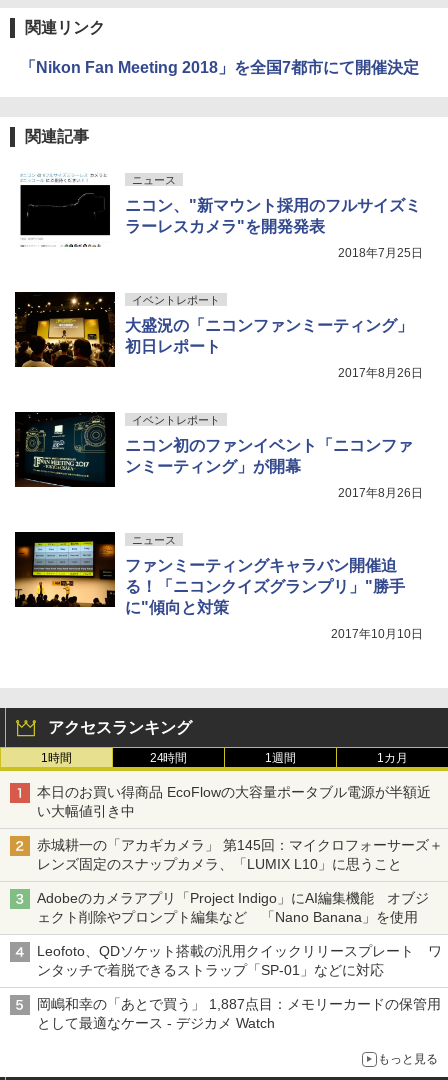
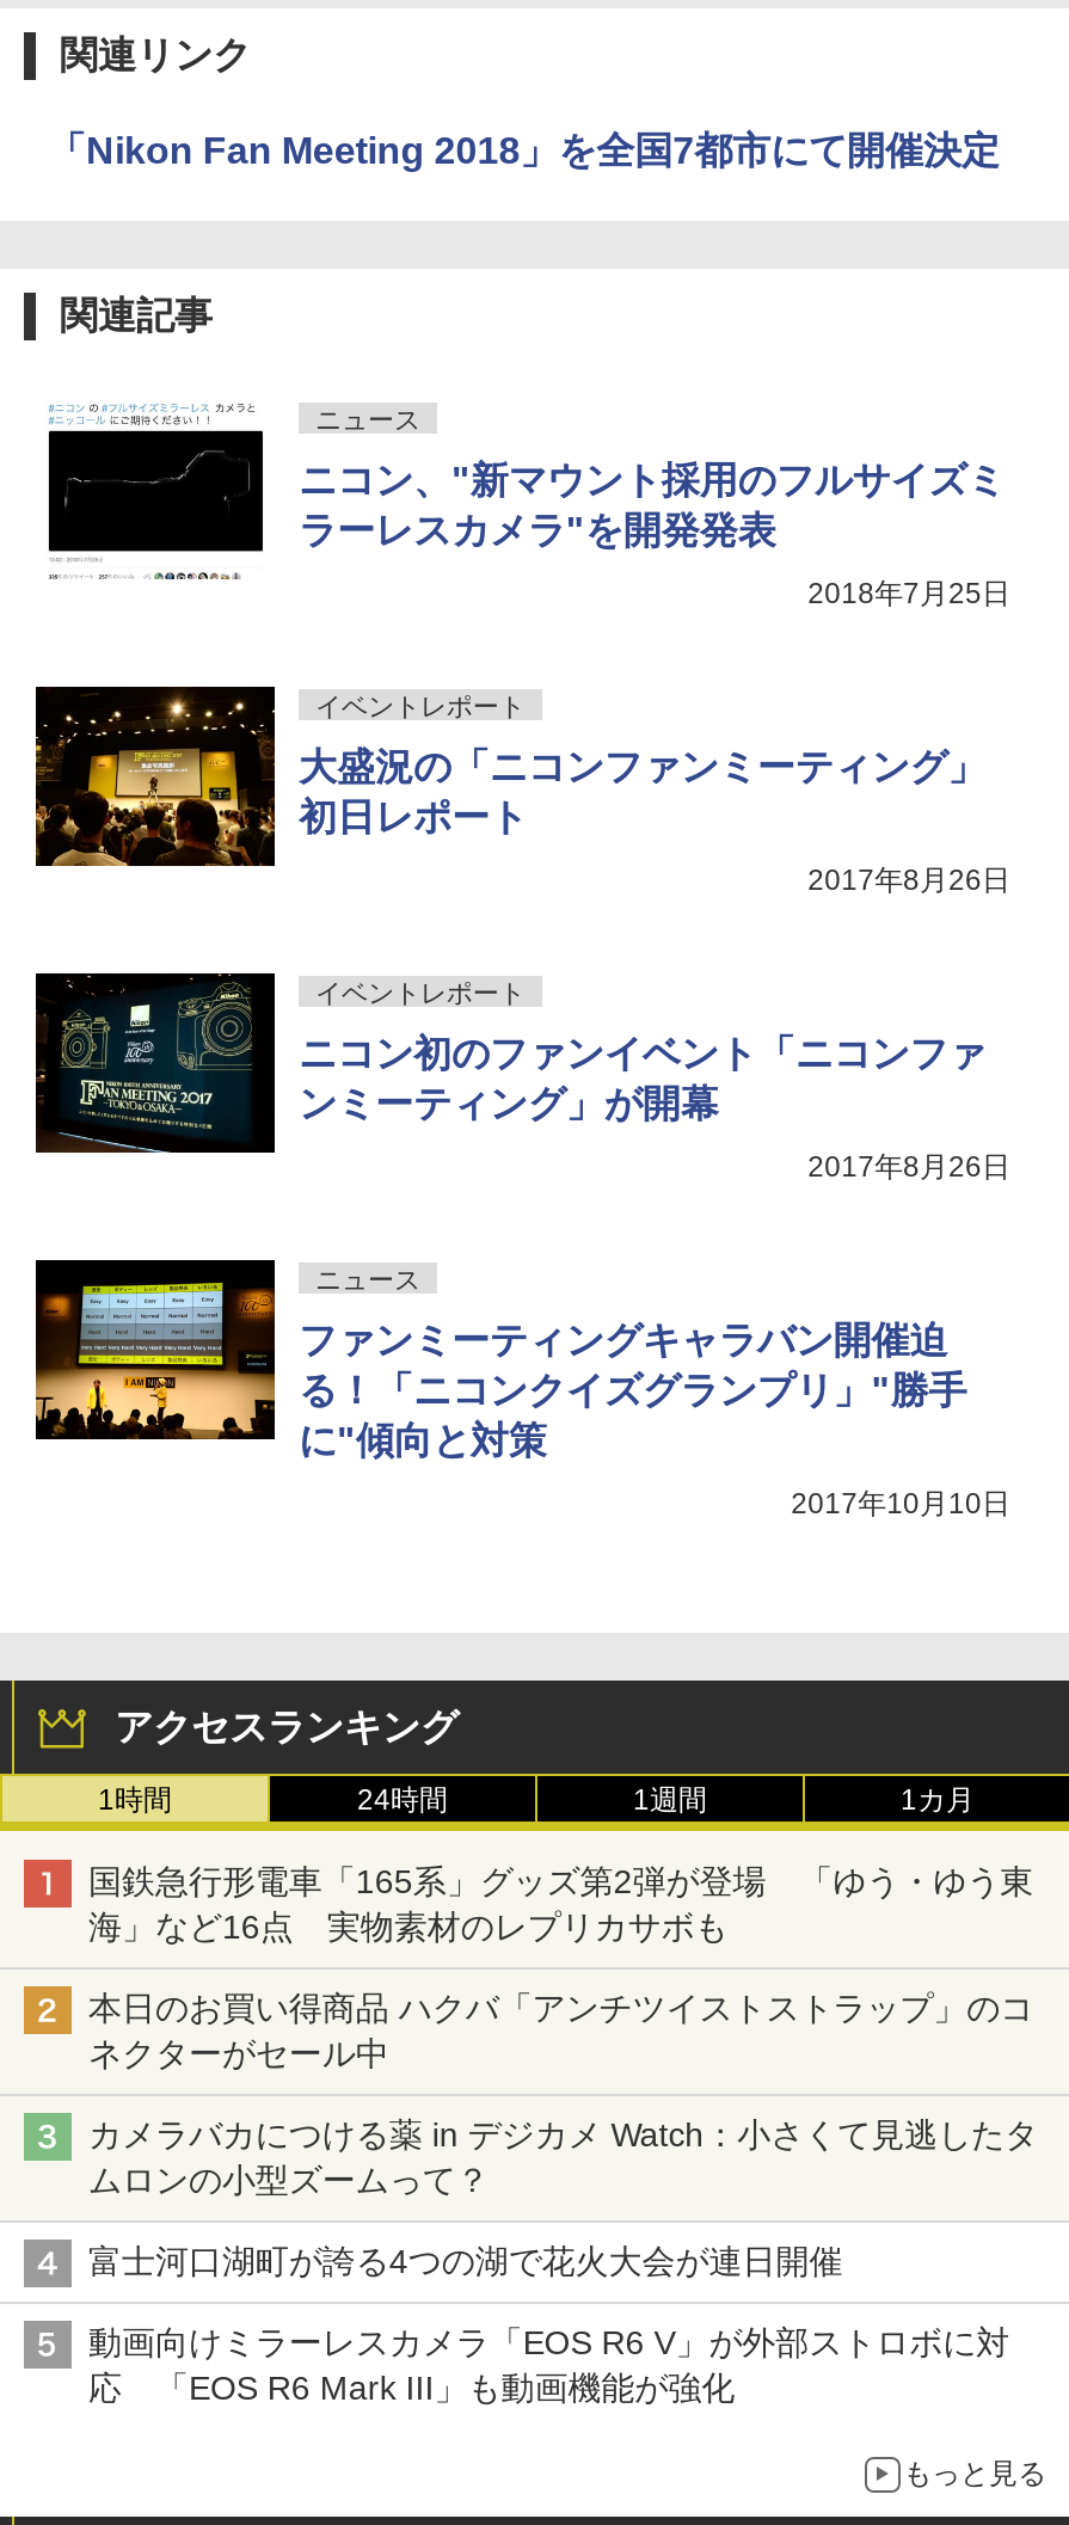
[37,784,430,819] 本日のお買い得商品 EcoFlowの大容量ポータブル電源が半額近 | い大幅値引き中 -> [88,1862,1033,1946] 国鉄急行形電車「165系」グッズ第2弾が登場 「ゆう・ゆう東 | 海」など16点 実物素材のレプリカサボも
[37,837,443,872] 赤城耕一の「アカギカメラ」 第145回：マイクロフォーサーズ＋ | レンズ固定のスナップカメラ、「LUMIX L10」に思うこと -> [88,1989,1033,2073] 本日のお買い得商品 ハクバ「アンチツイストストラップ」のコ | ネクターがセール中
[37,890,429,925] Adobeのカメラアプリ「Project Indigo」にAI編集機能 オブジ | ェクト削除やプロンプト編集など 「Nano Banana」を使用 -> [88,2116,1038,2199] カメラバカにつける薬 in デジカメ Watch：小さくて見逃したタ | ムロンの小型ズームって？
[37,943,441,978] Leofoto、QDソケット搭載の汎用クイックリリースプレート ワ | ンタッチで着脱できるストラップ「SP-01」などに対応 -> [88,2242,843,2280] 富士河口湖町が誇る4つの湖で花火大会が連日開催
[37,996,440,1031] 岡嶋和幸の「あとで買う」 1,887点目：メモリーカードの保管用 | として最適なケース - デジカメ Watch -> [88,2323,1010,2407] 動画向けミラーレスカメラ「EOS R6 V」が外部ストロボに対 | 応 「EOS R6 Mark III」も動画機能が強化

